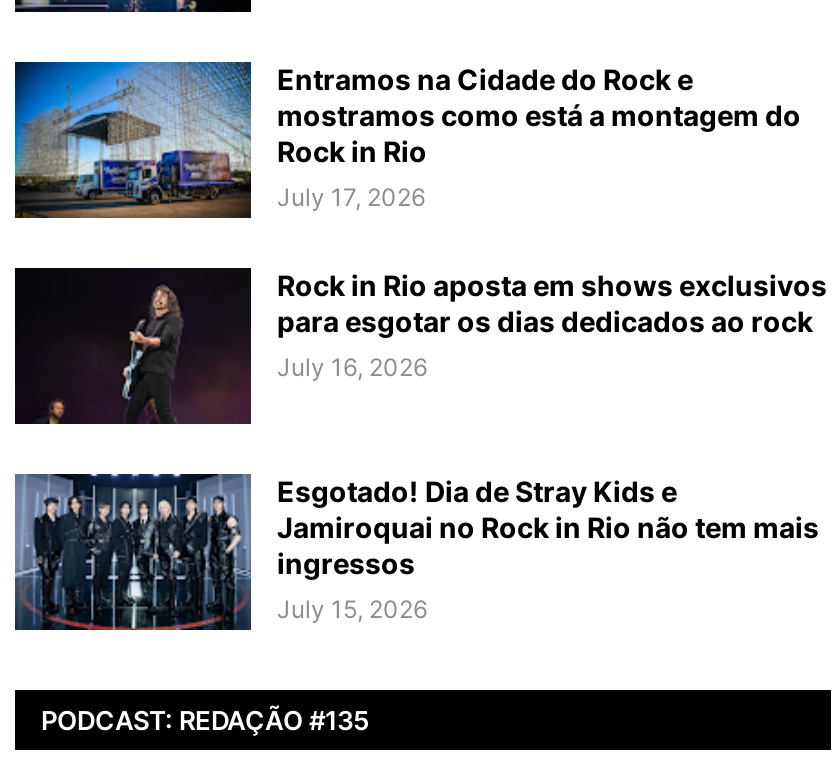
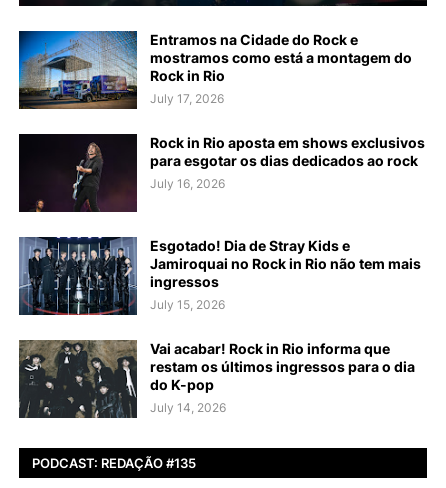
none -> [18,339,415,419] [image] | Vai acabar! Rock in Rio informa que | restam os últimos ingressos para o dia | do K-pop | July 14, 2026

